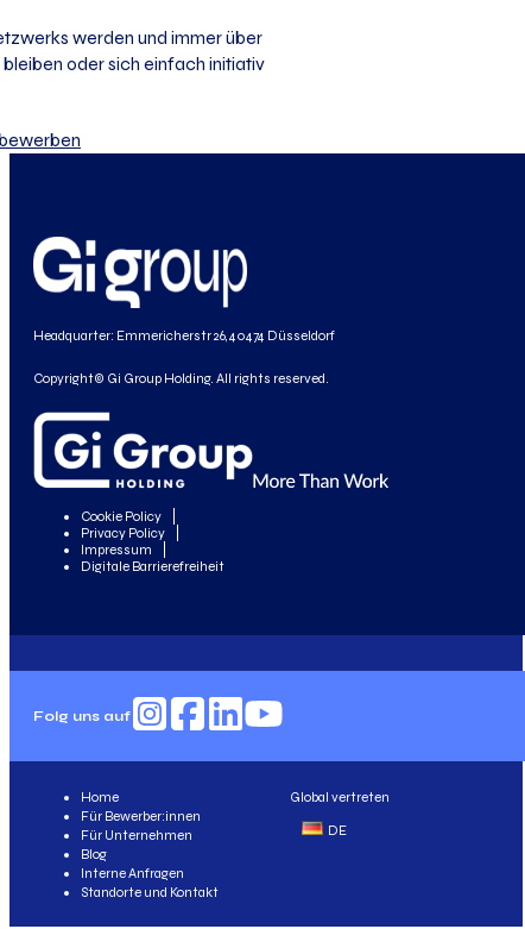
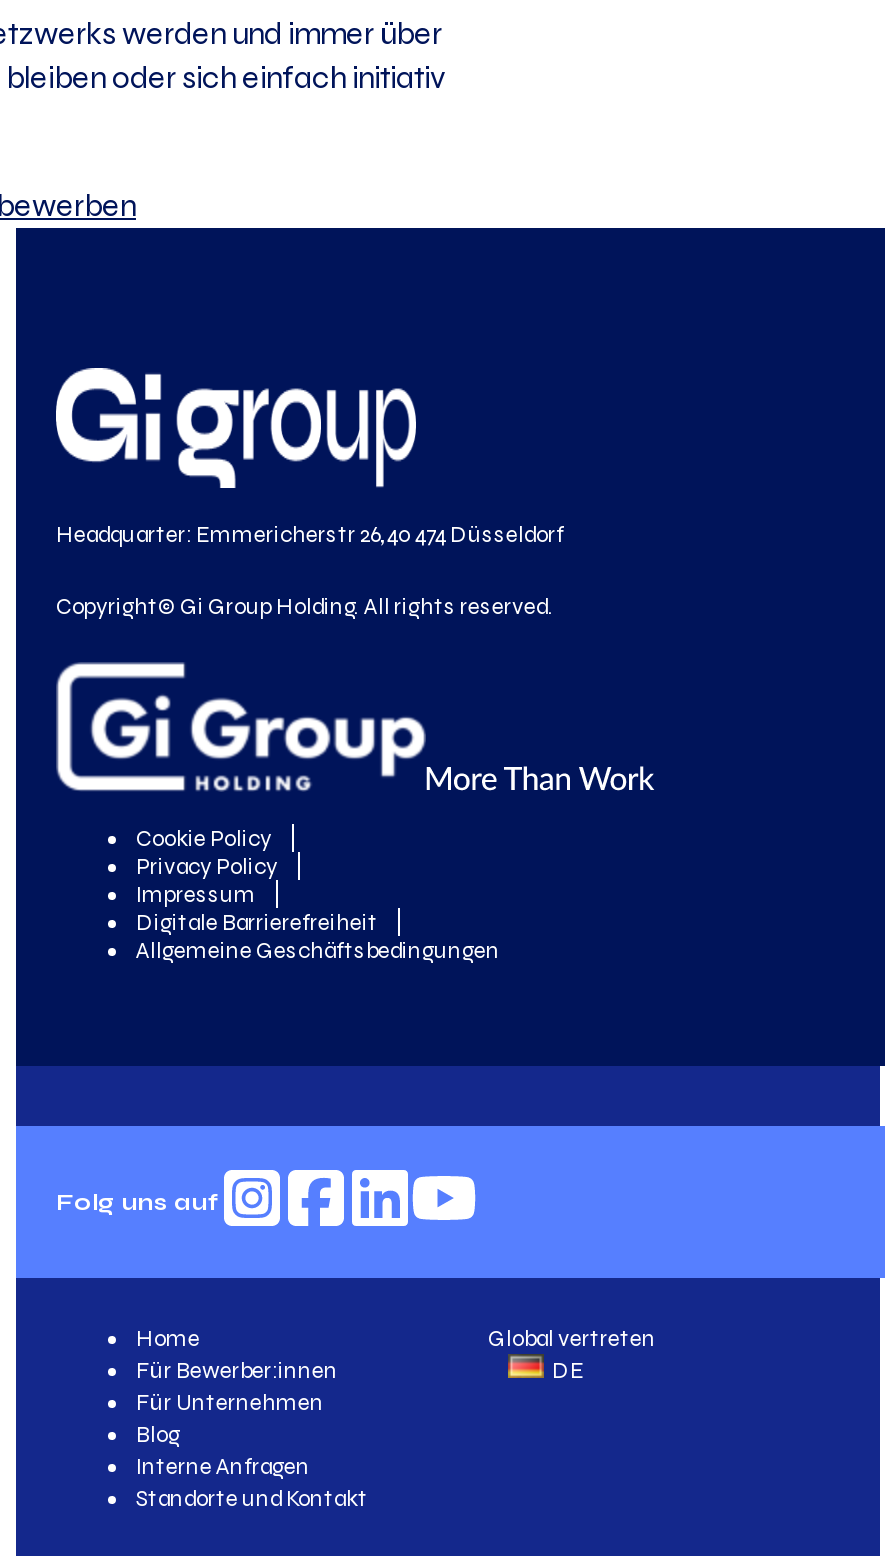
none -> [136,935,500,963] Allgemeine Geschäftsbedingungen

